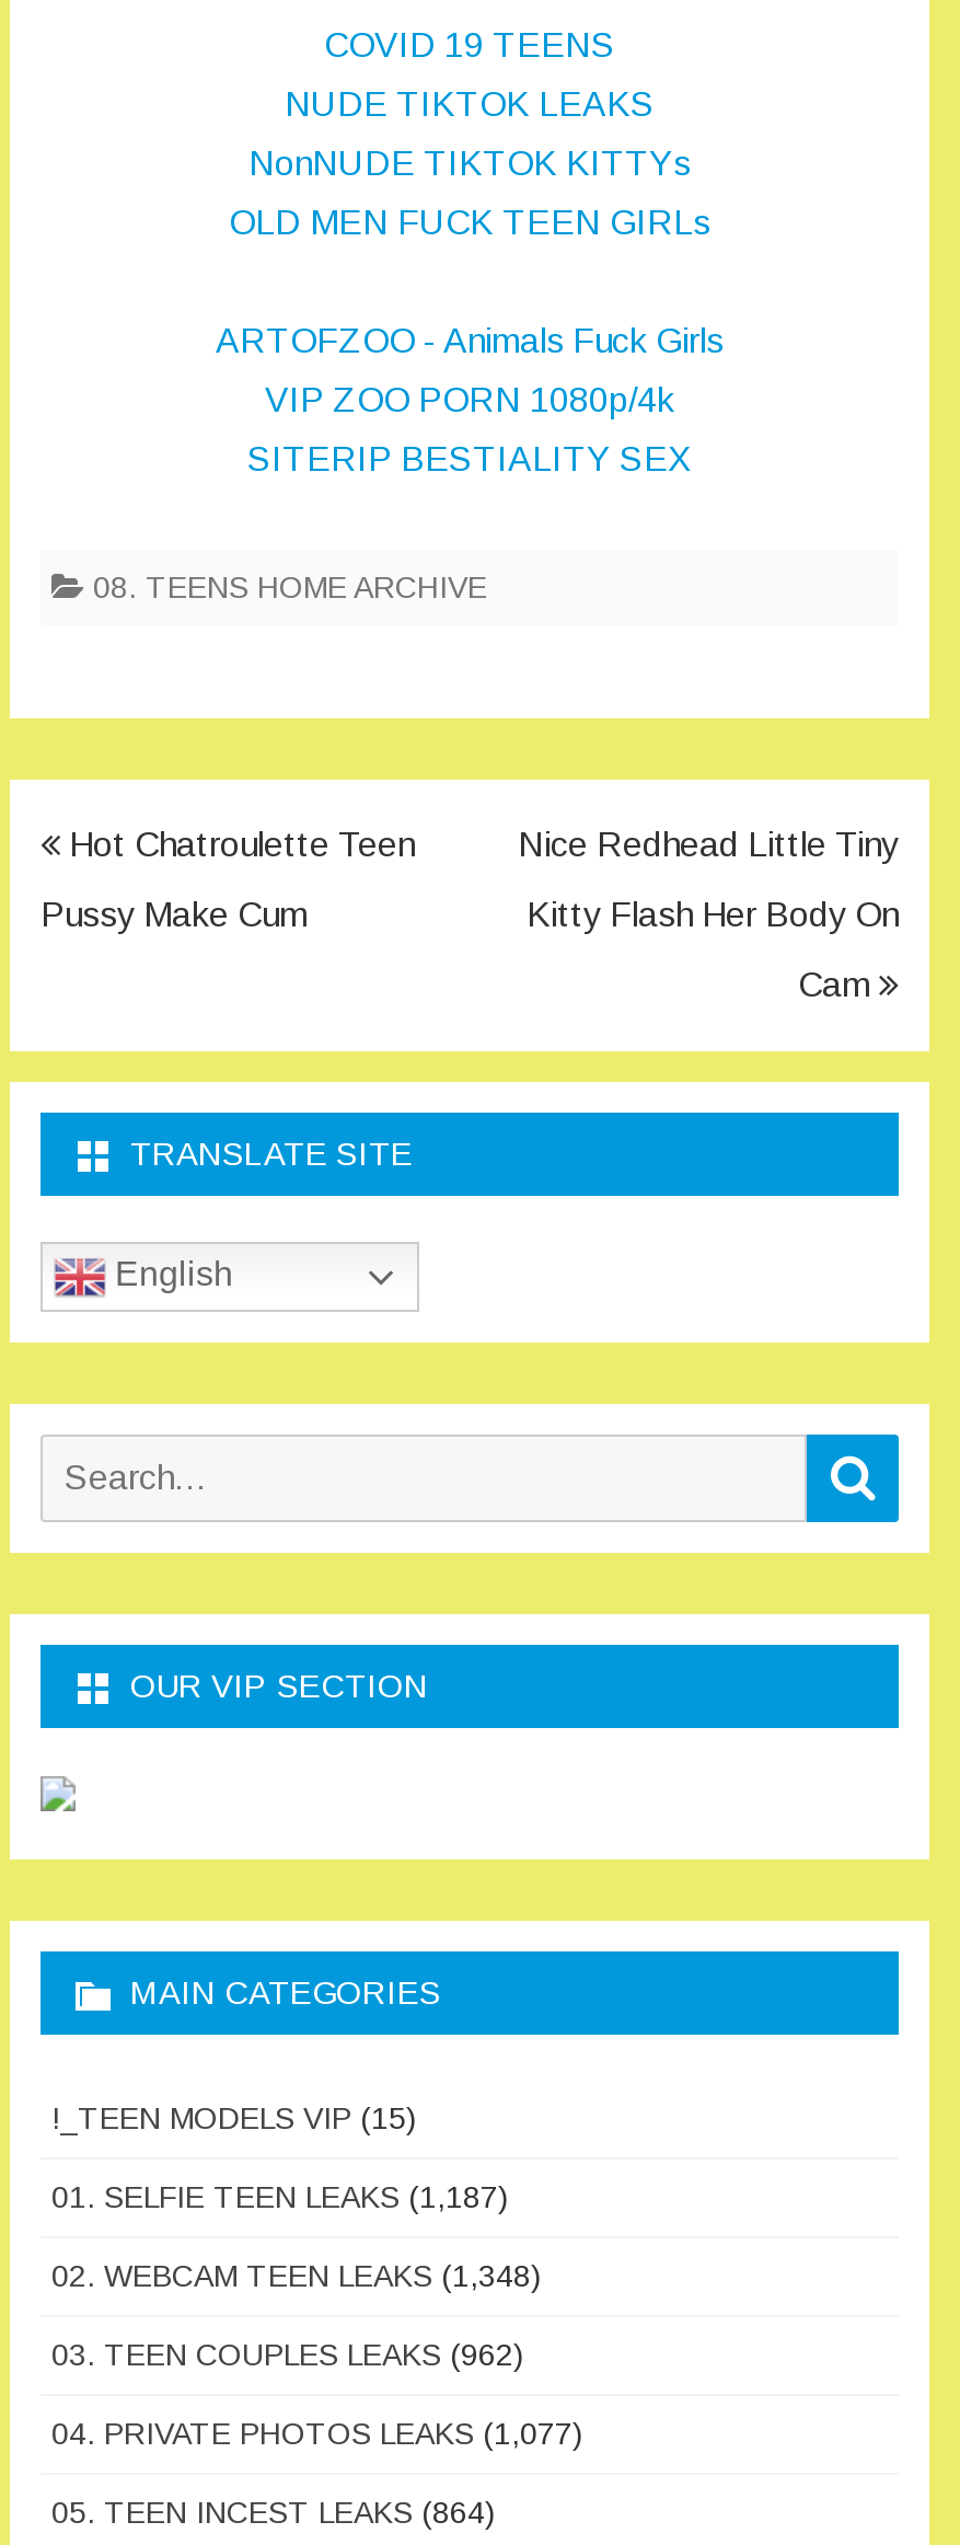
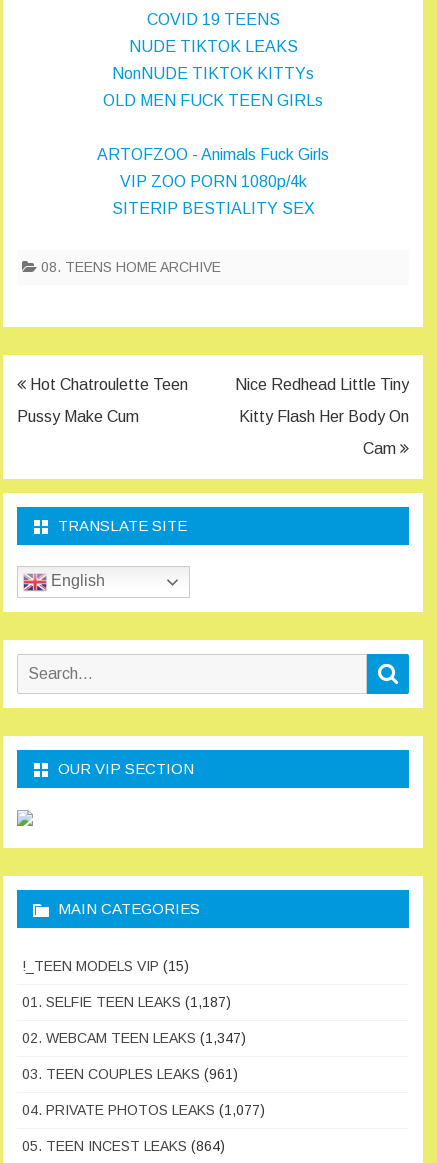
[51,2257,542,2292] 02. WEBCAM TEEN LEAKS (1,348) -> [22,1030,246,1046] 02. WEBCAM TEEN LEAKS (1,347)
[51,2336,524,2371] 03. TEEN COUPLES LEAKS (962) -> [22,1066,238,1082] 03. TEEN COUPLES LEAKS (961)

